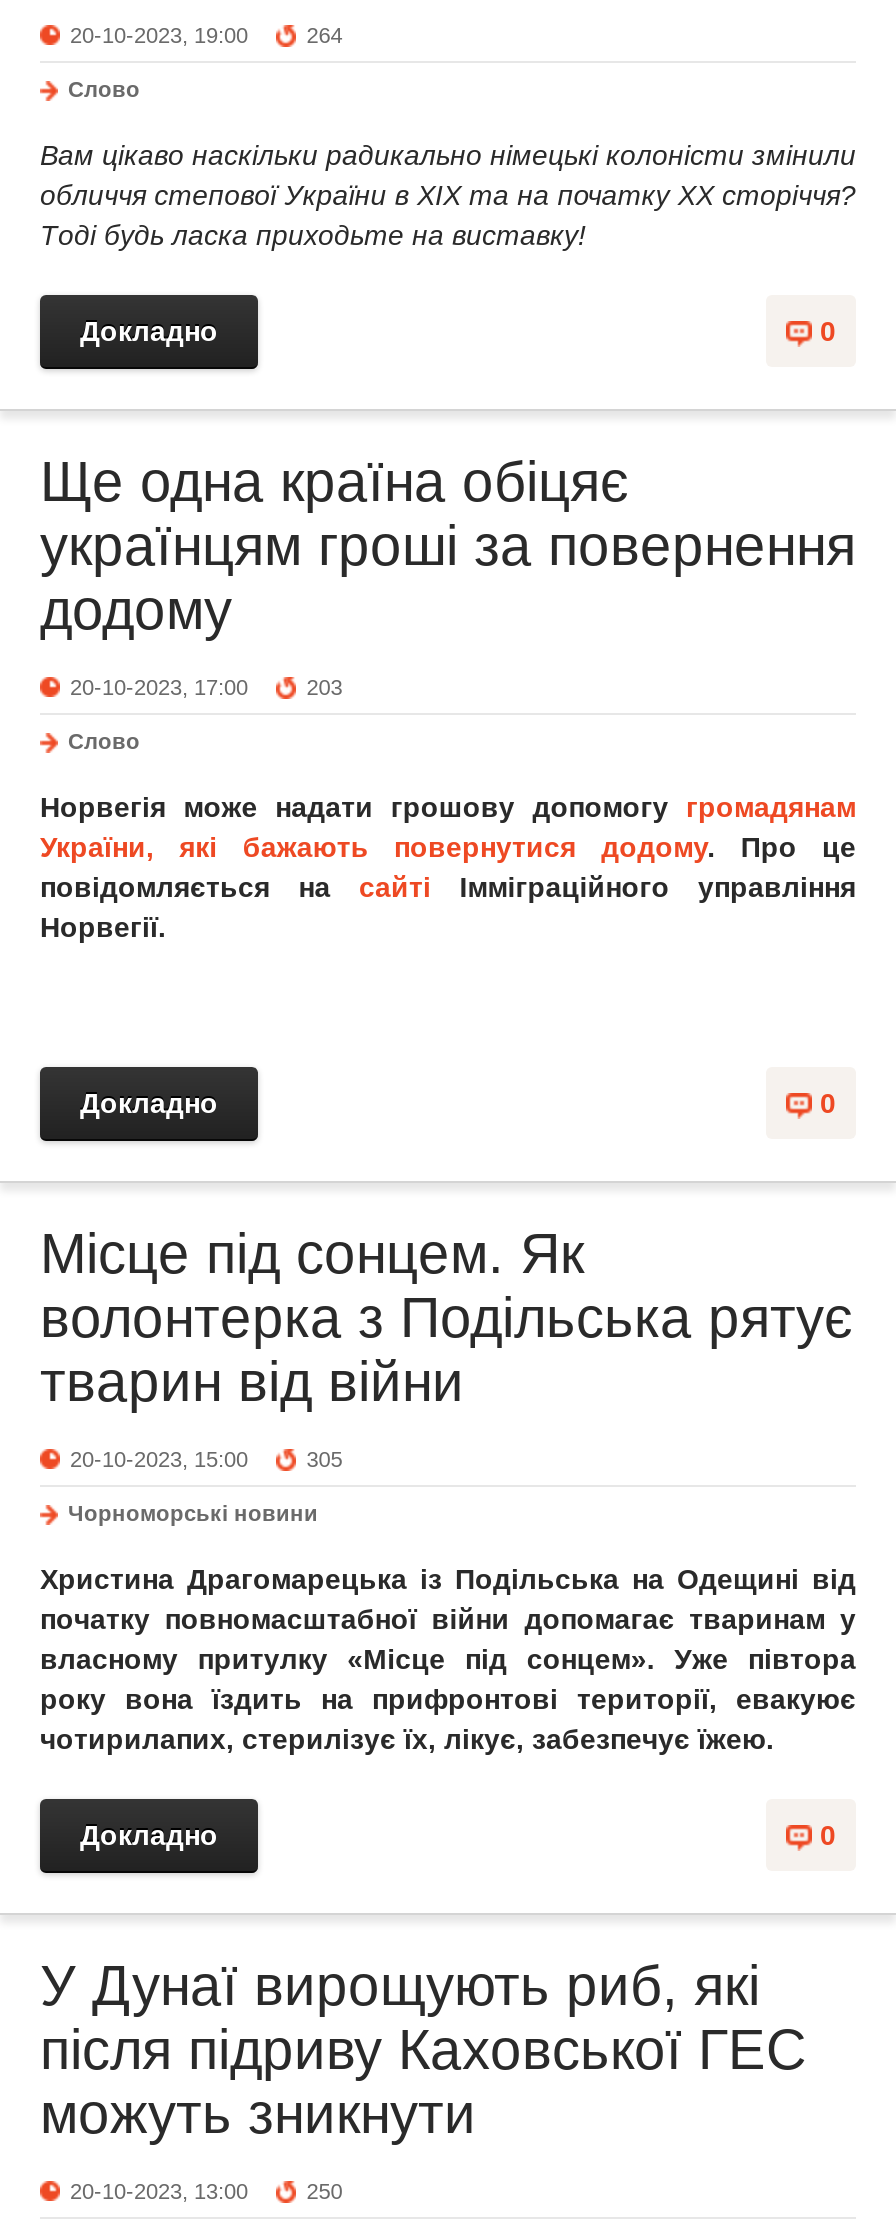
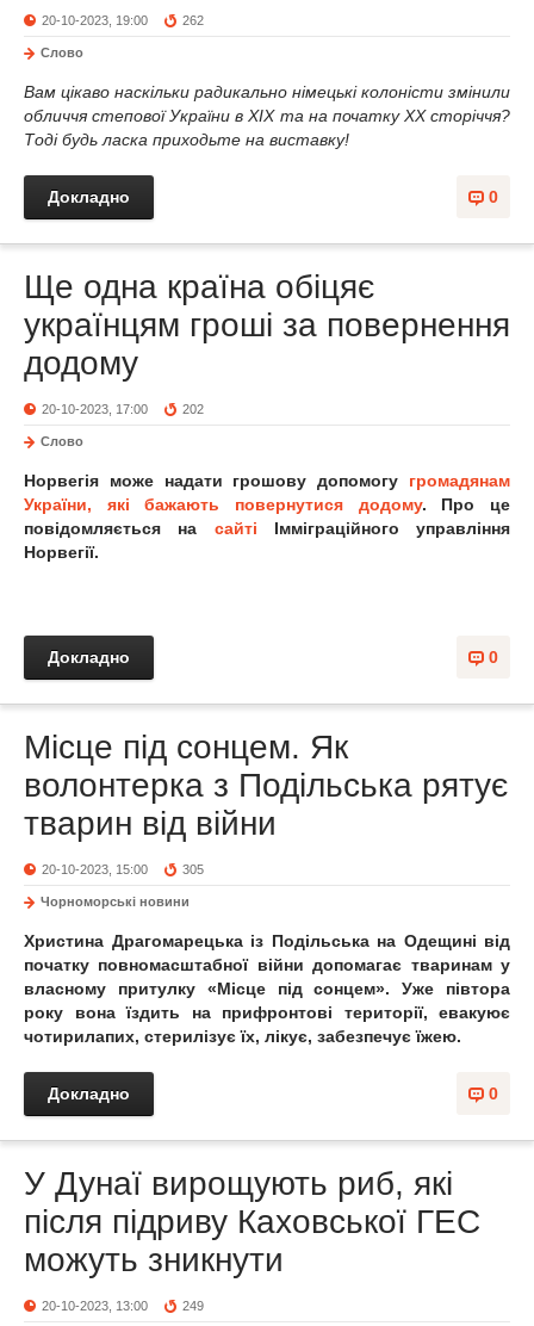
[306,23,342,47] 264 -> [183,13,204,27] 262
[306,675,342,699] 203 -> [183,402,204,416] 202
[306,2179,342,2203] 250 -> [183,1299,204,1313] 249

